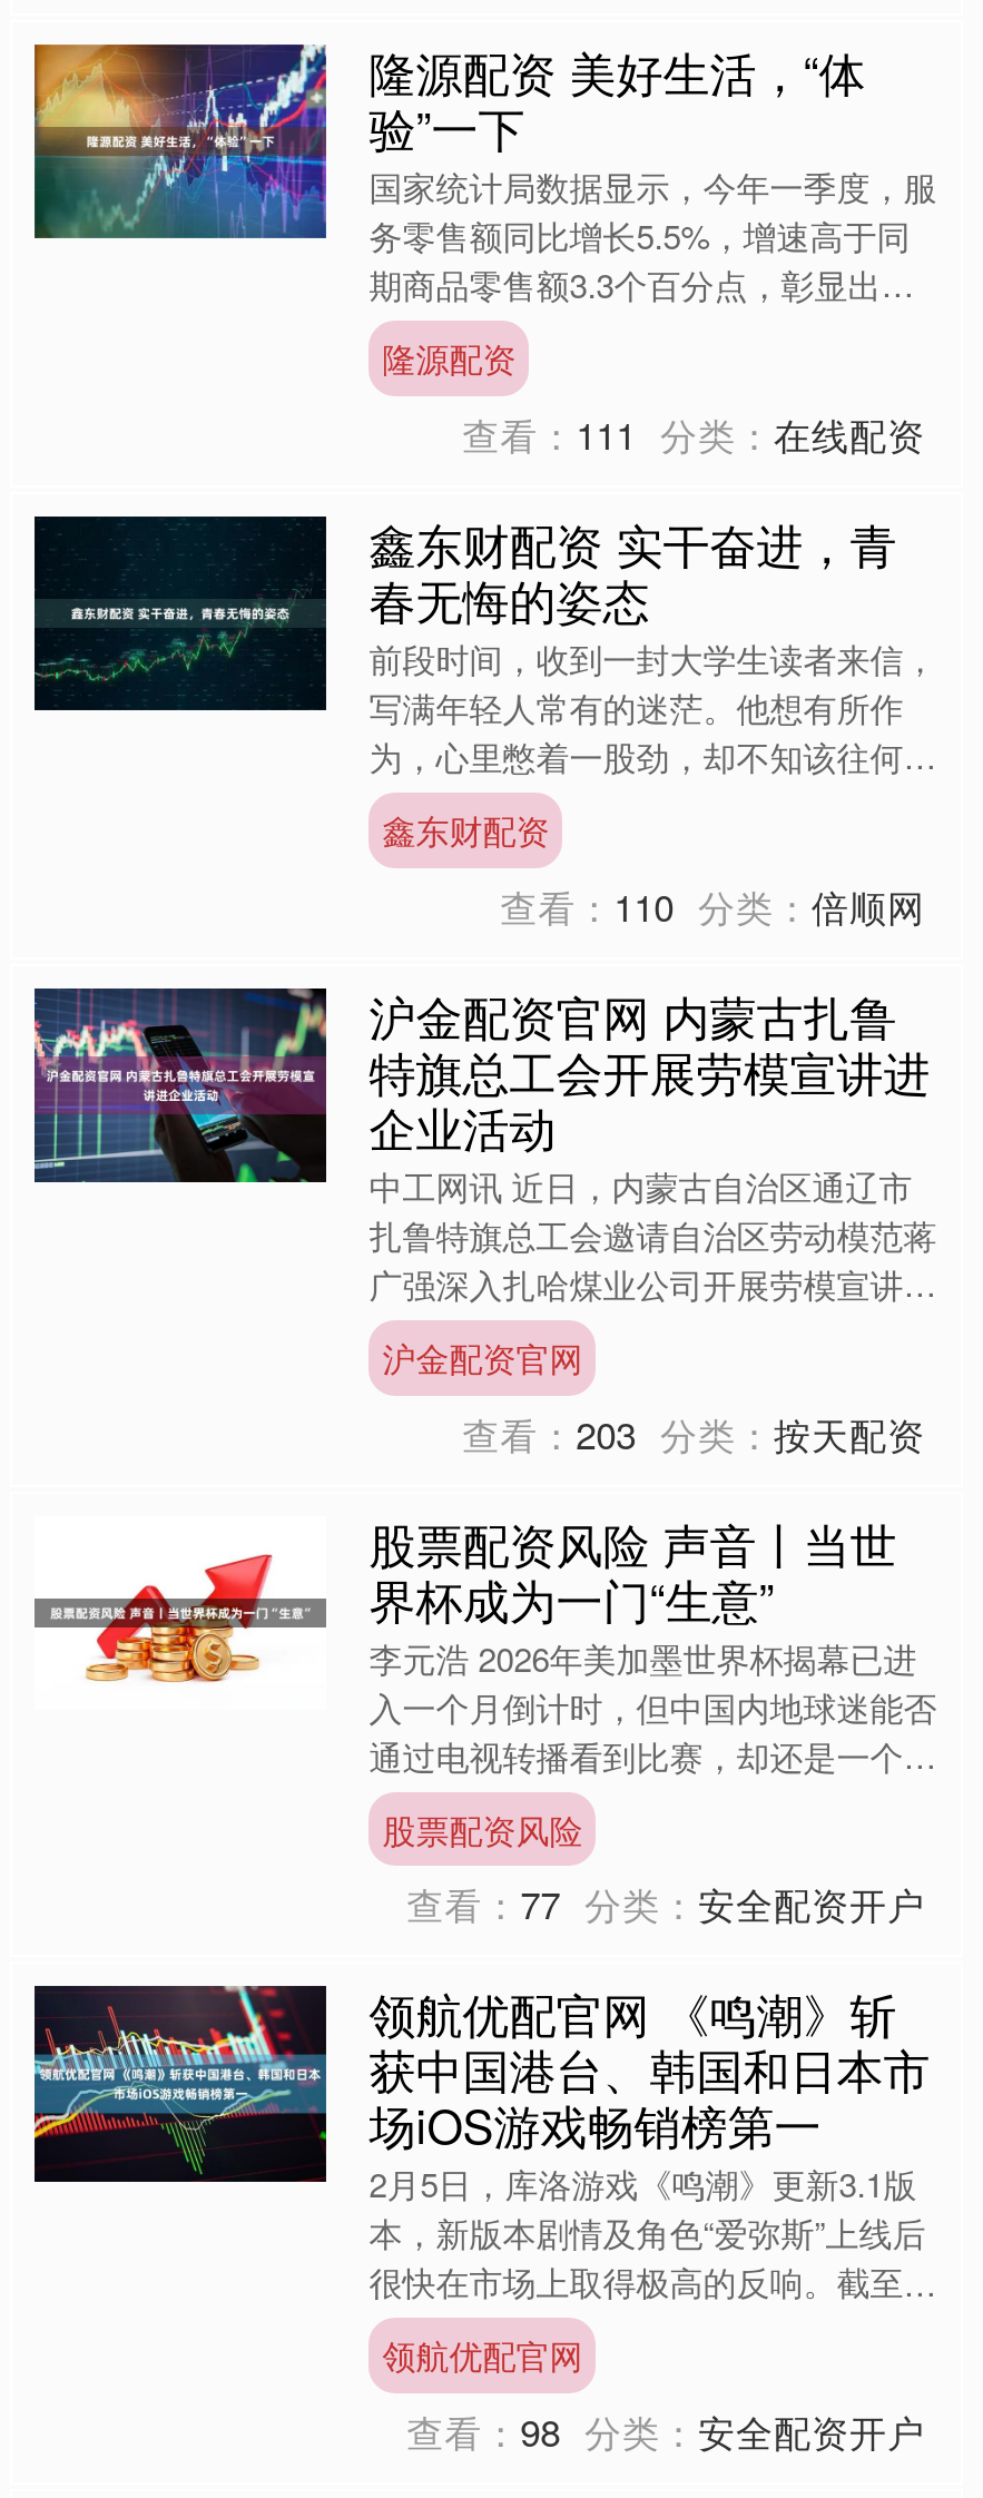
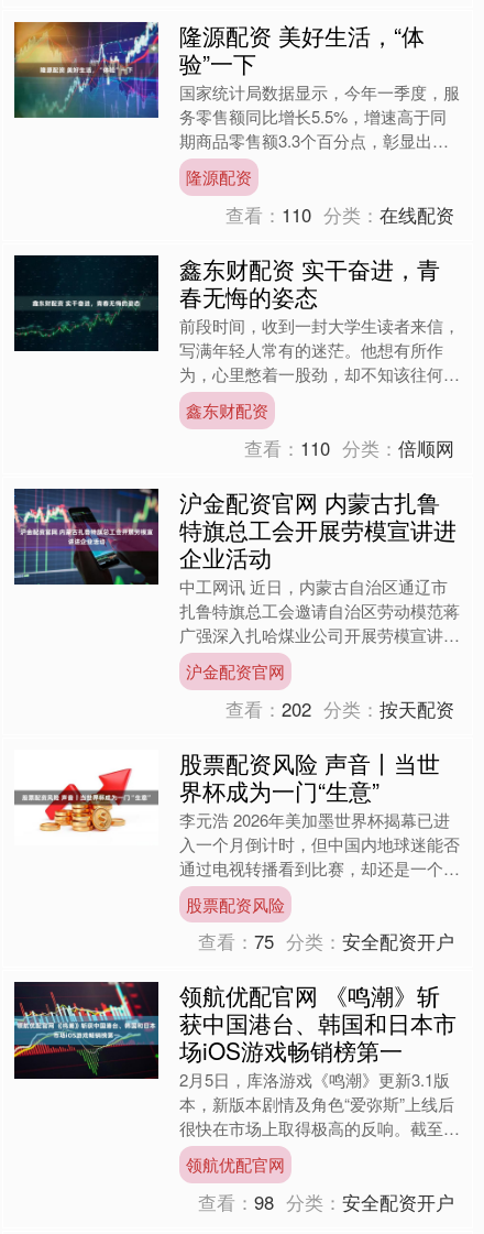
[462,407,925,460] 查看：111 分类：在线配资 -> [226,201,454,228] 查看：110 分类：在线配资
[462,1406,925,1459] 查看：203 分类：按天配资 -> [226,695,454,722] 查看：202 分类：按天配资
[407,1878,925,1931] 查看：77 分类：安全配资开户 -> [198,929,454,955] 查看：75 分类：安全配资开户

